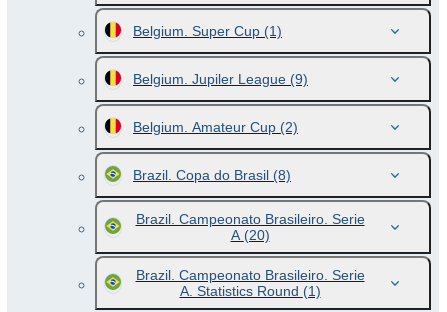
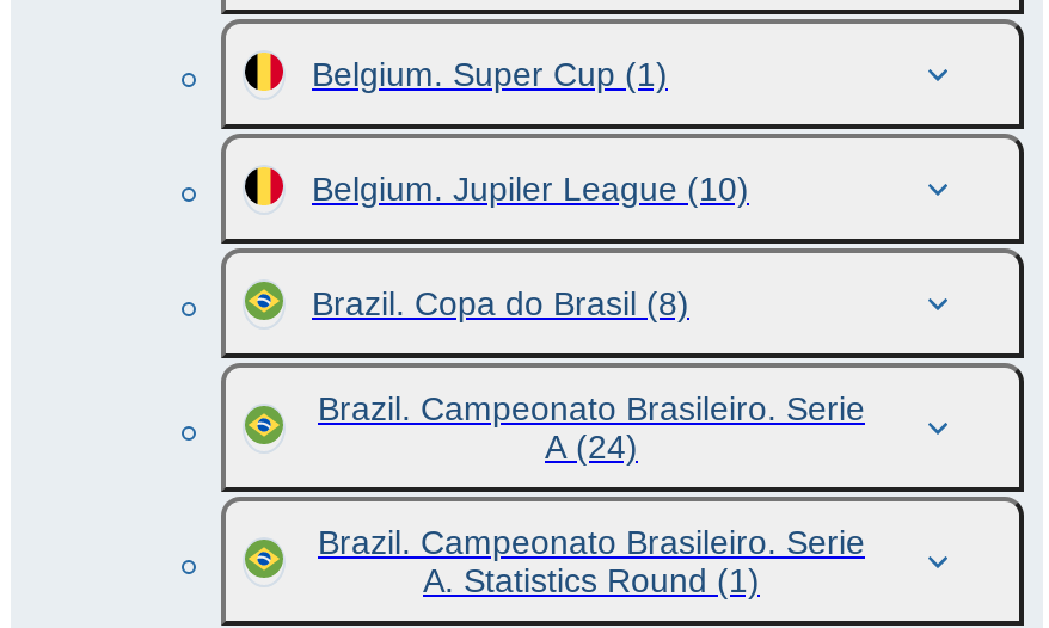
[133,71,308,135] Belgium. Jupiler League (9) | Belgium. Amateur Cup (2) -> [312,170,749,208] Belgium. Jupiler League (10)
[230,227,269,243] A (20) -> [545,427,638,466] A (24)

